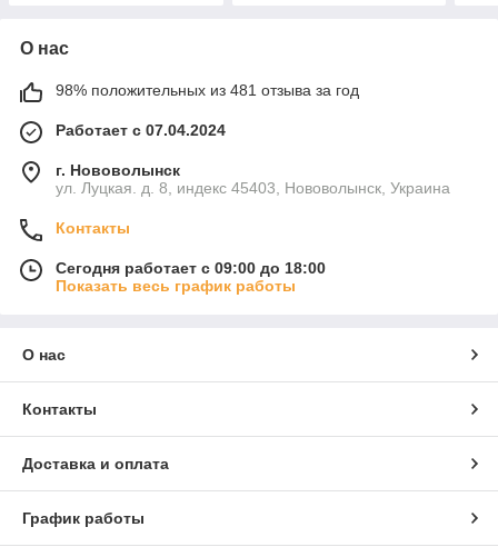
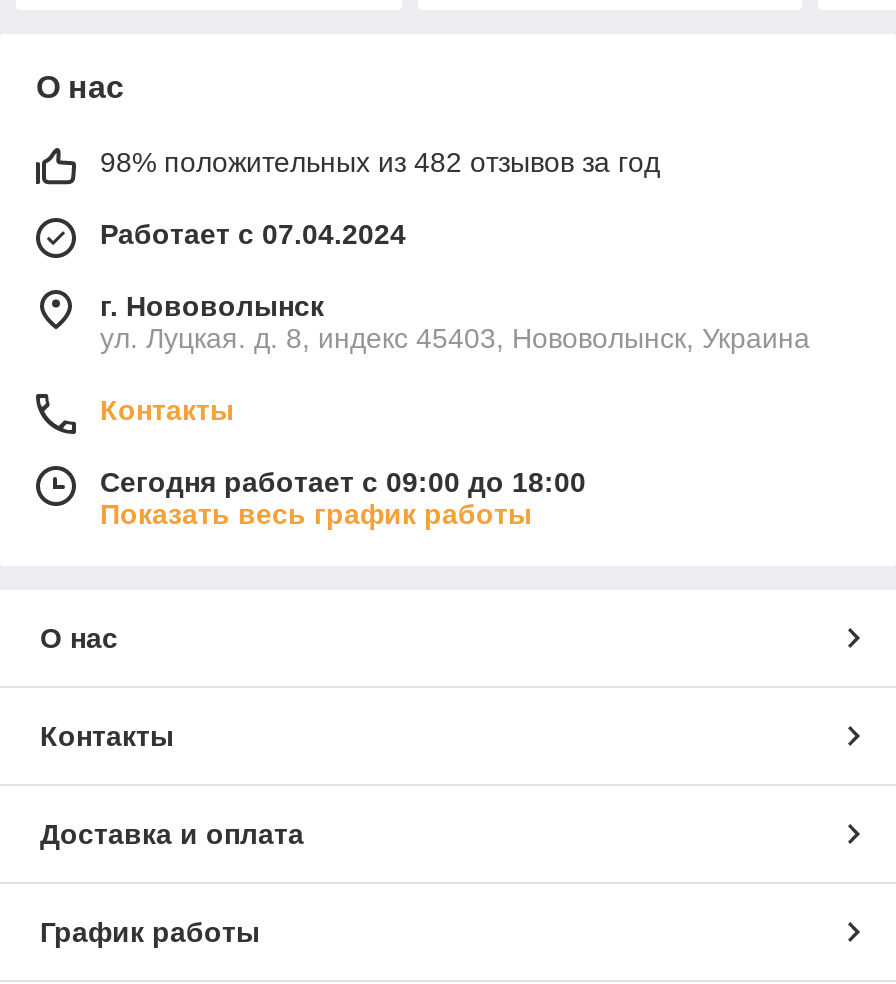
[56,81,359,99] 98% положительных из 481 отзыва за год -> [100,146,660,178] 98% положительных из 482 отзывов за год

